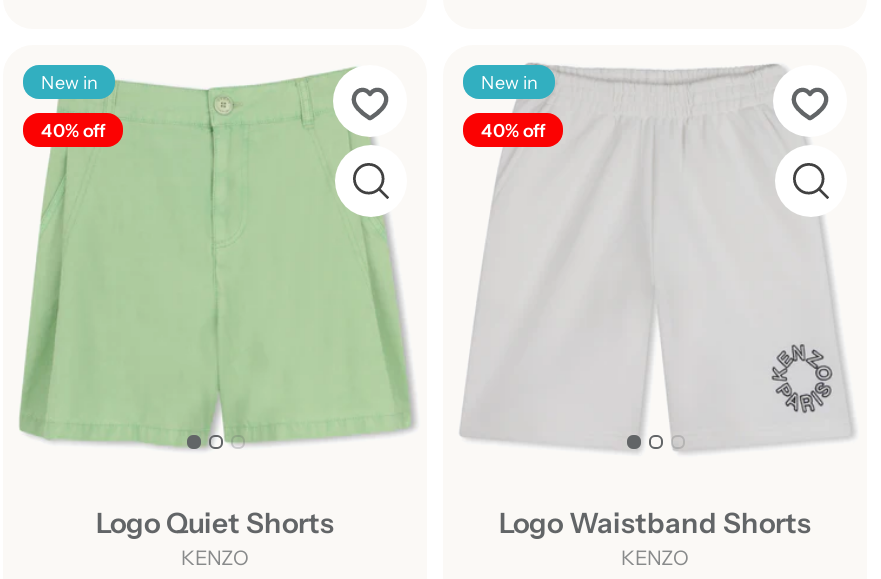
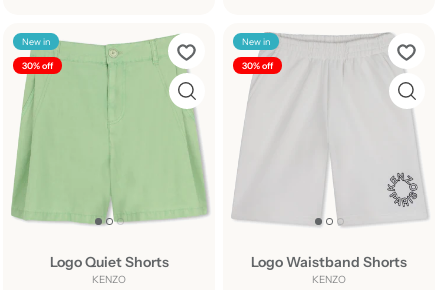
[41,119,105,141] 40% off -> [22,60,53,71] 30% off
[481,119,545,141] 40% off -> [242,60,273,71] 30% off

